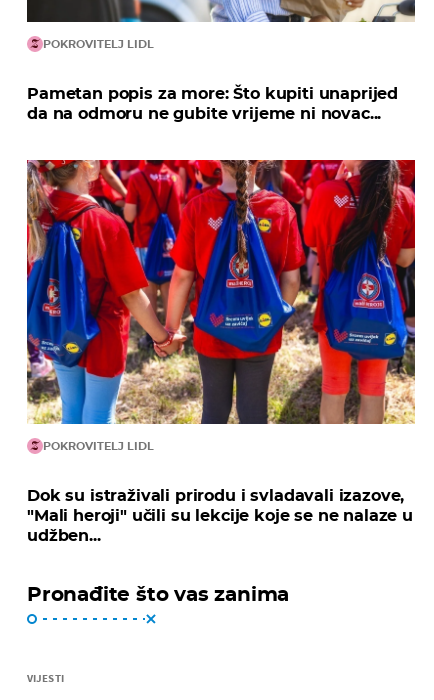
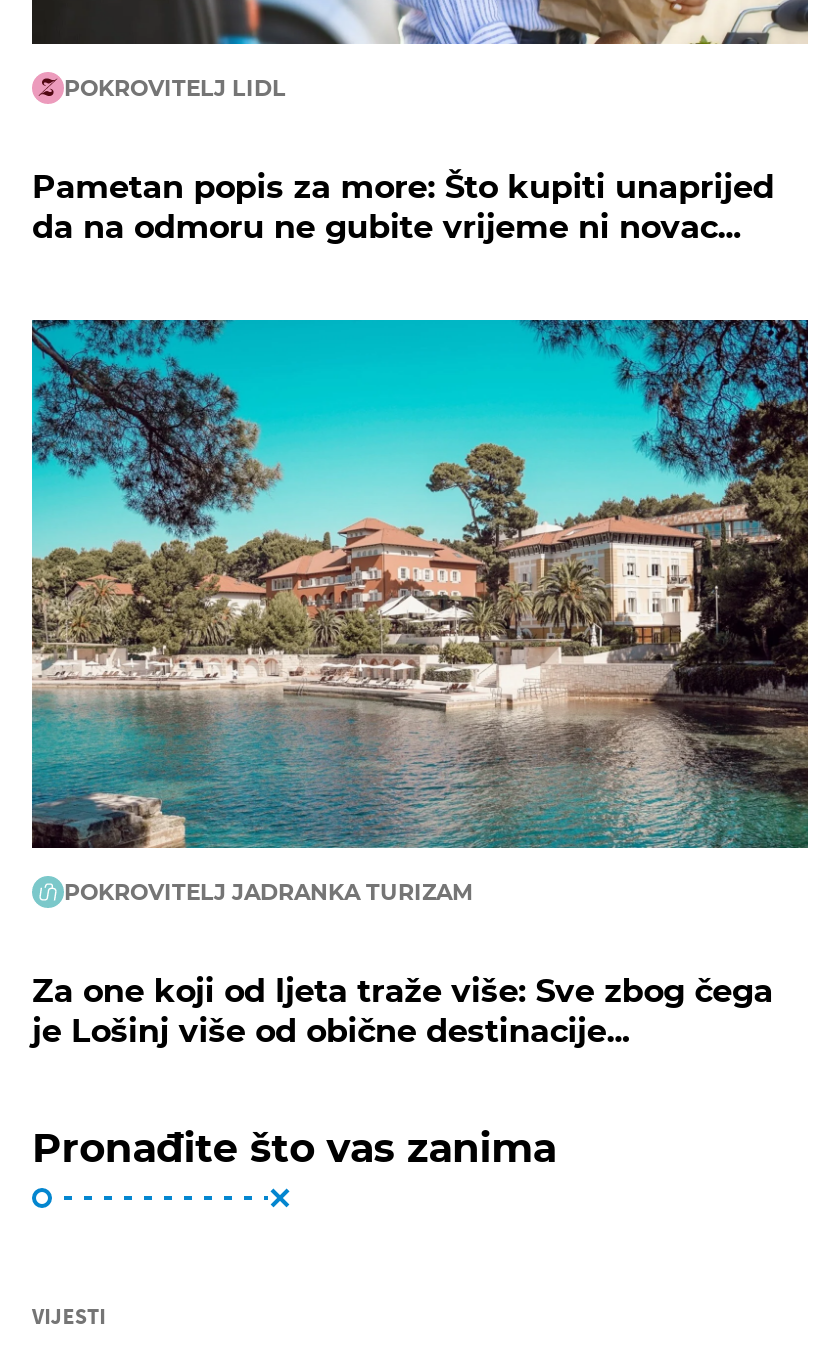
[26,159,416,453] [image] | POKROVITELJ LIDL -> [30,318,810,906] [image] | POKROVITELJ JADRANKA TURIZAM
[27,486,413,545] Dok su istraživali prirodu i svladavali izazove, | "Mali heroji" učili su lekcije koje se ne nalaze u | udžben... -> [32,972,773,1050] Za one koji od ljeta traže više: Sve zbog čega | je Lošinj više od obične destinacije...

